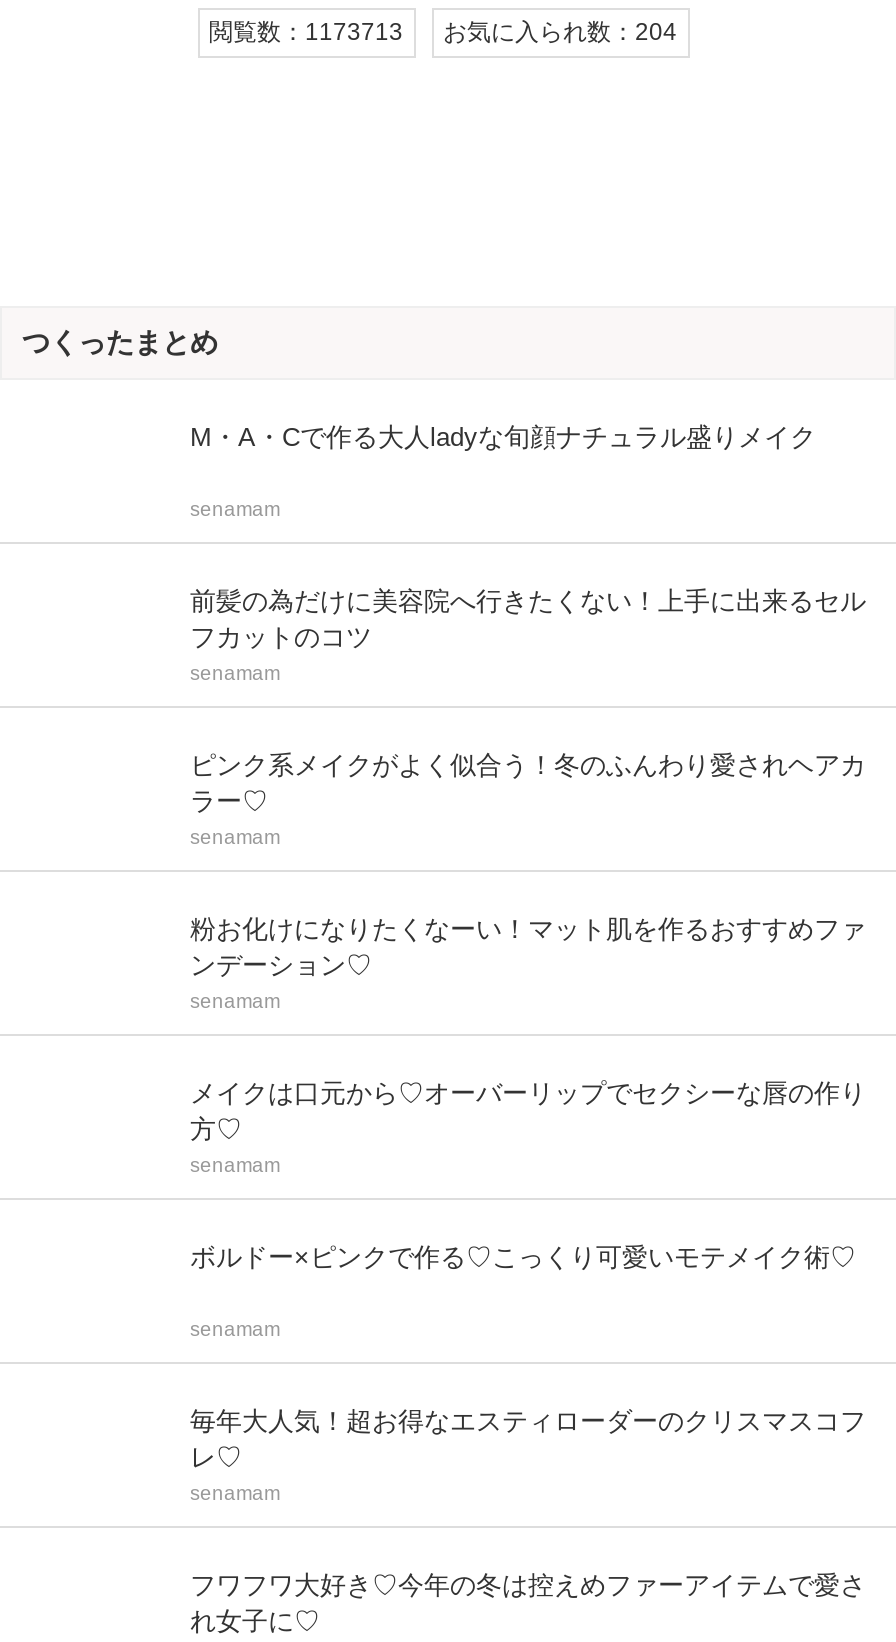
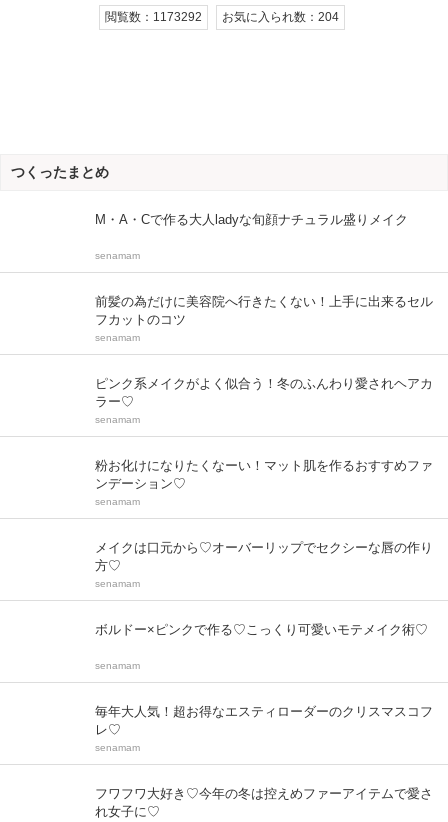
[209,18,677,46] 閲覧数：1173713 お気に入られ数：204 -> [104,10,338,24] 閲覧数：1173292 お気に入られ数：204

